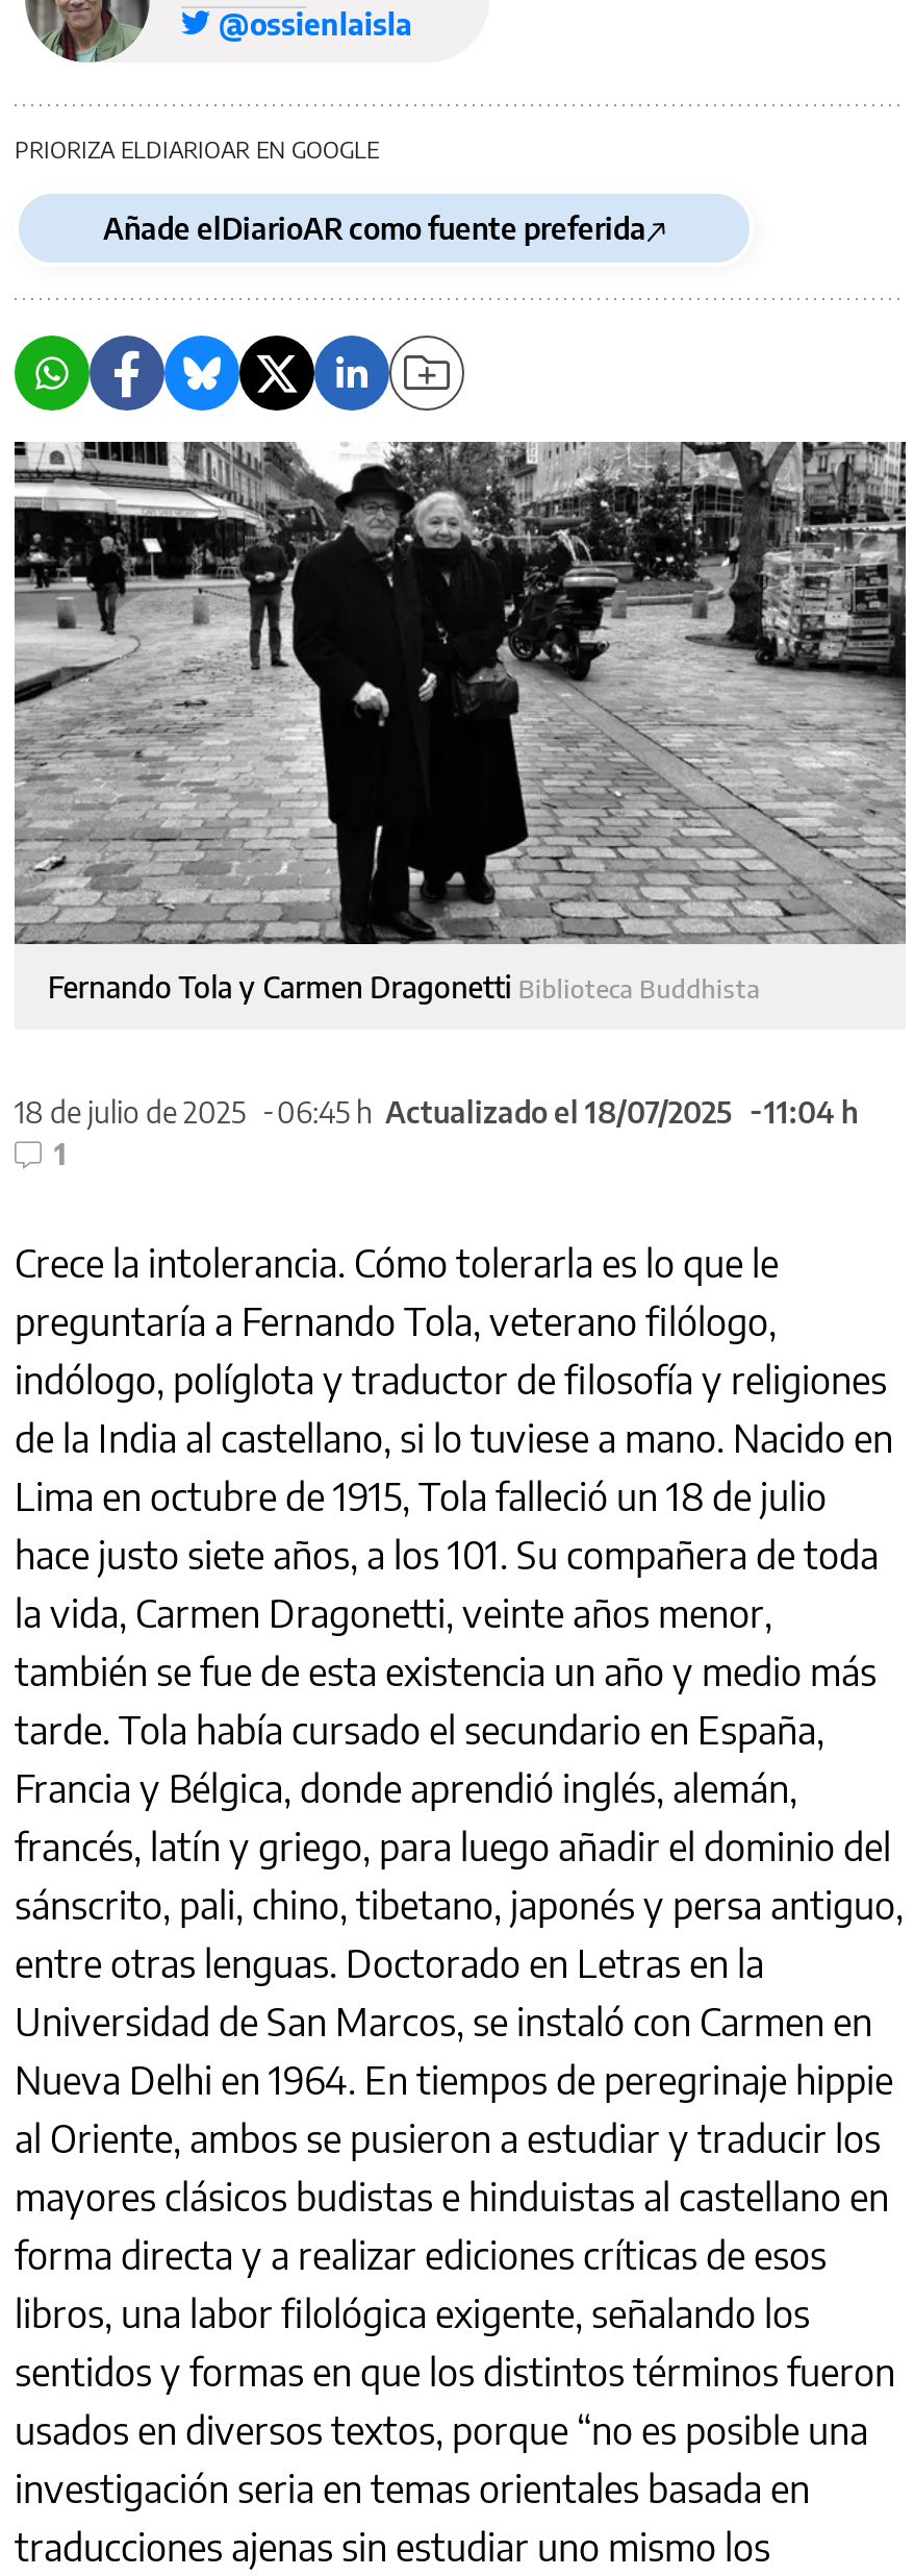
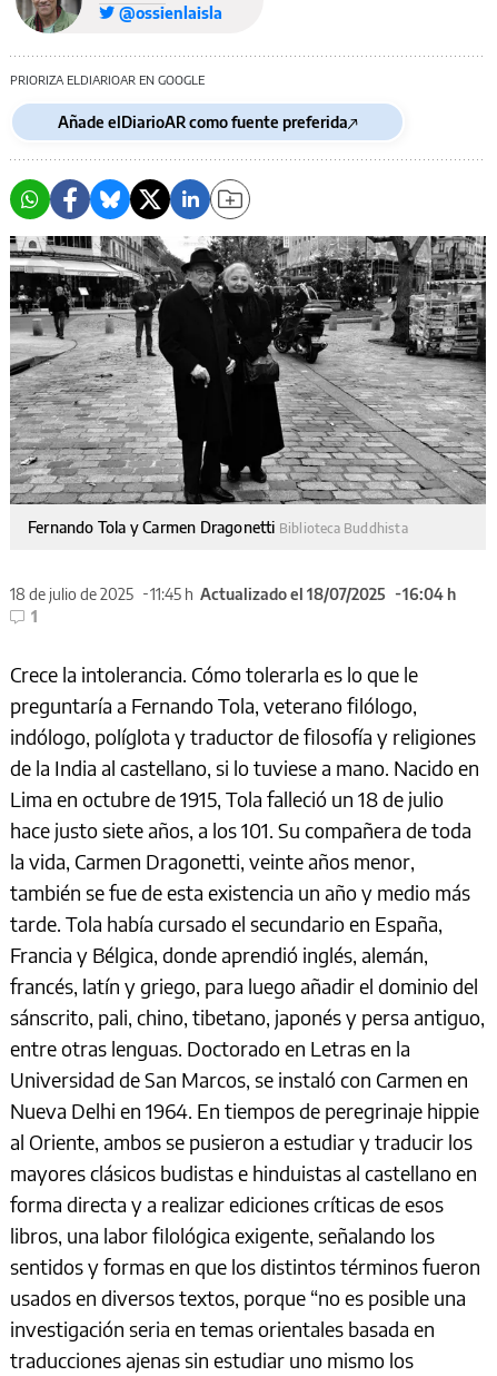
[277,1094,733,1130] 06:45 h Actualizado el 18/07/2025 -> [150,585,386,604] 11:45 h Actualizado el 18/07/2025
[764,1094,858,1130] 11:04 h -> [402,585,456,604] 16:04 h

